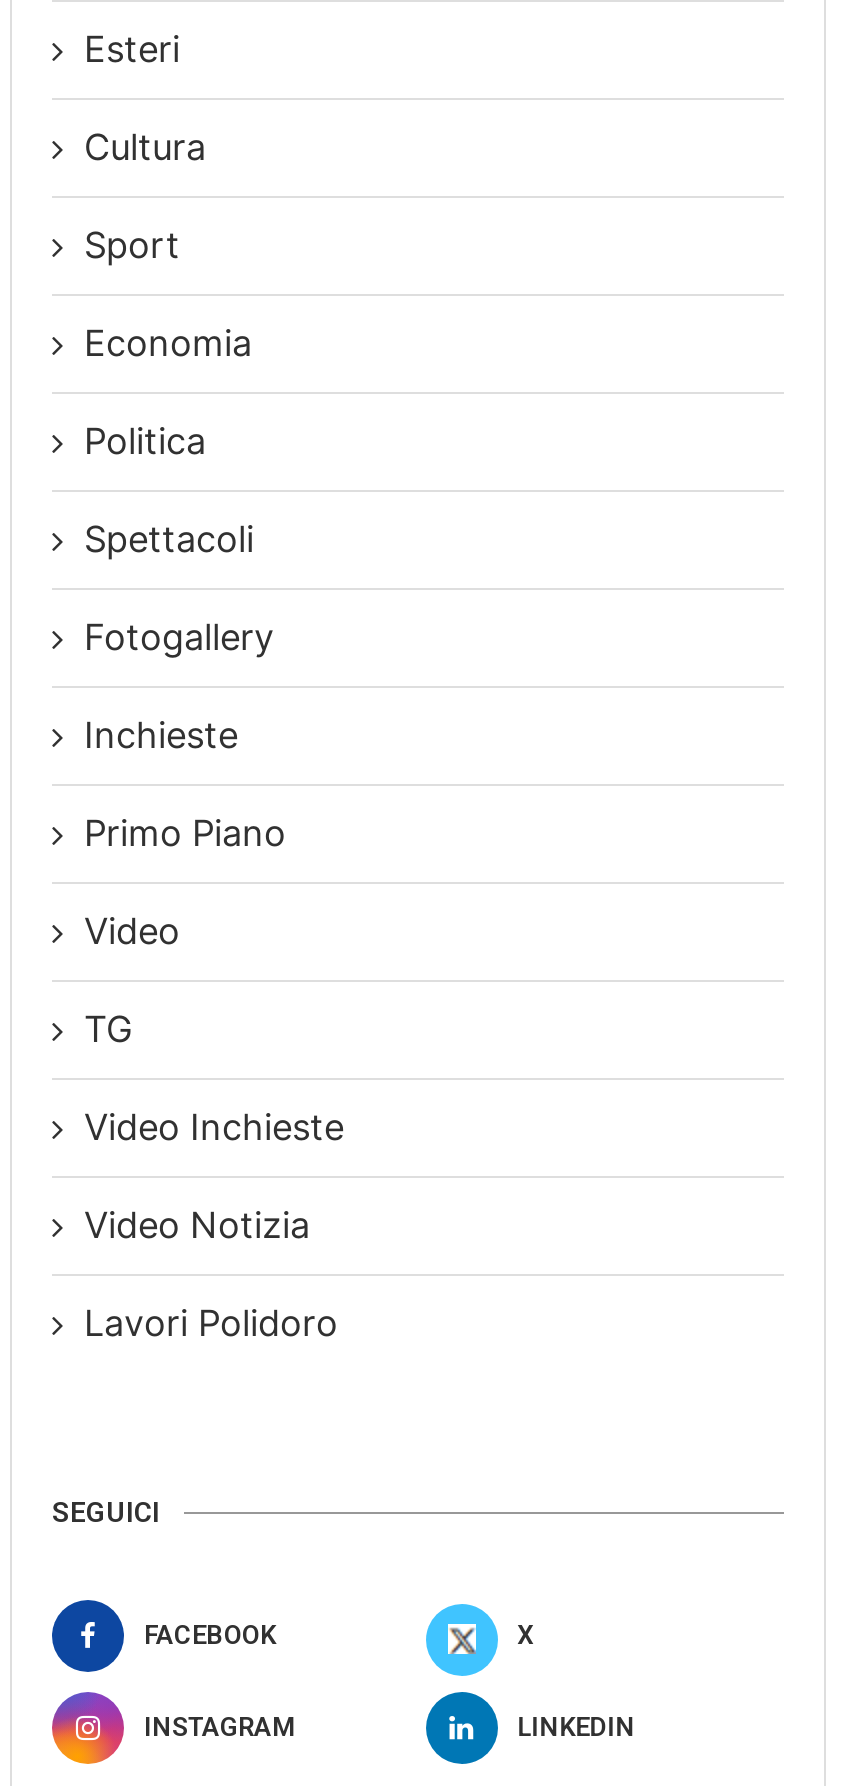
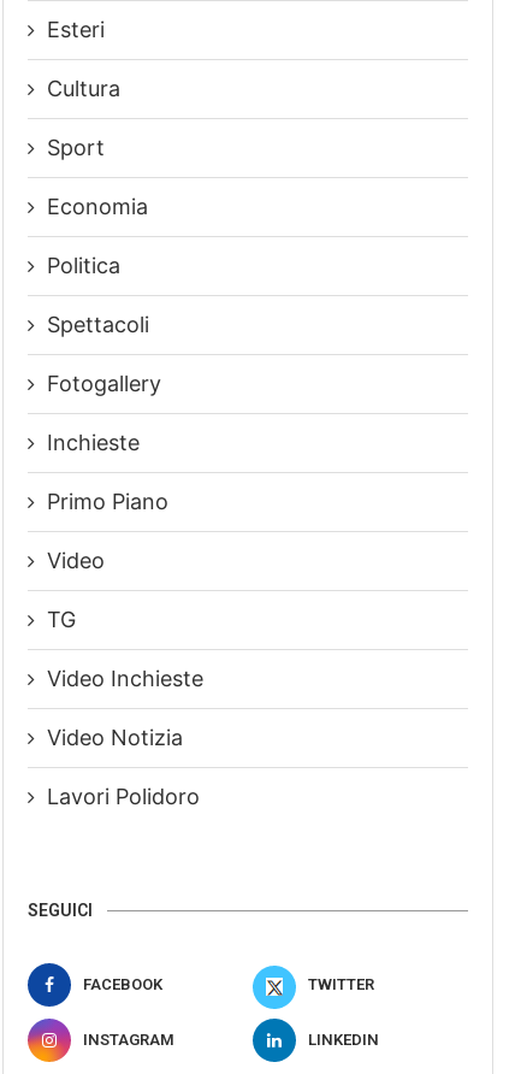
[517,1621,533,1651] X -> [308,976,374,994] TWITTER

